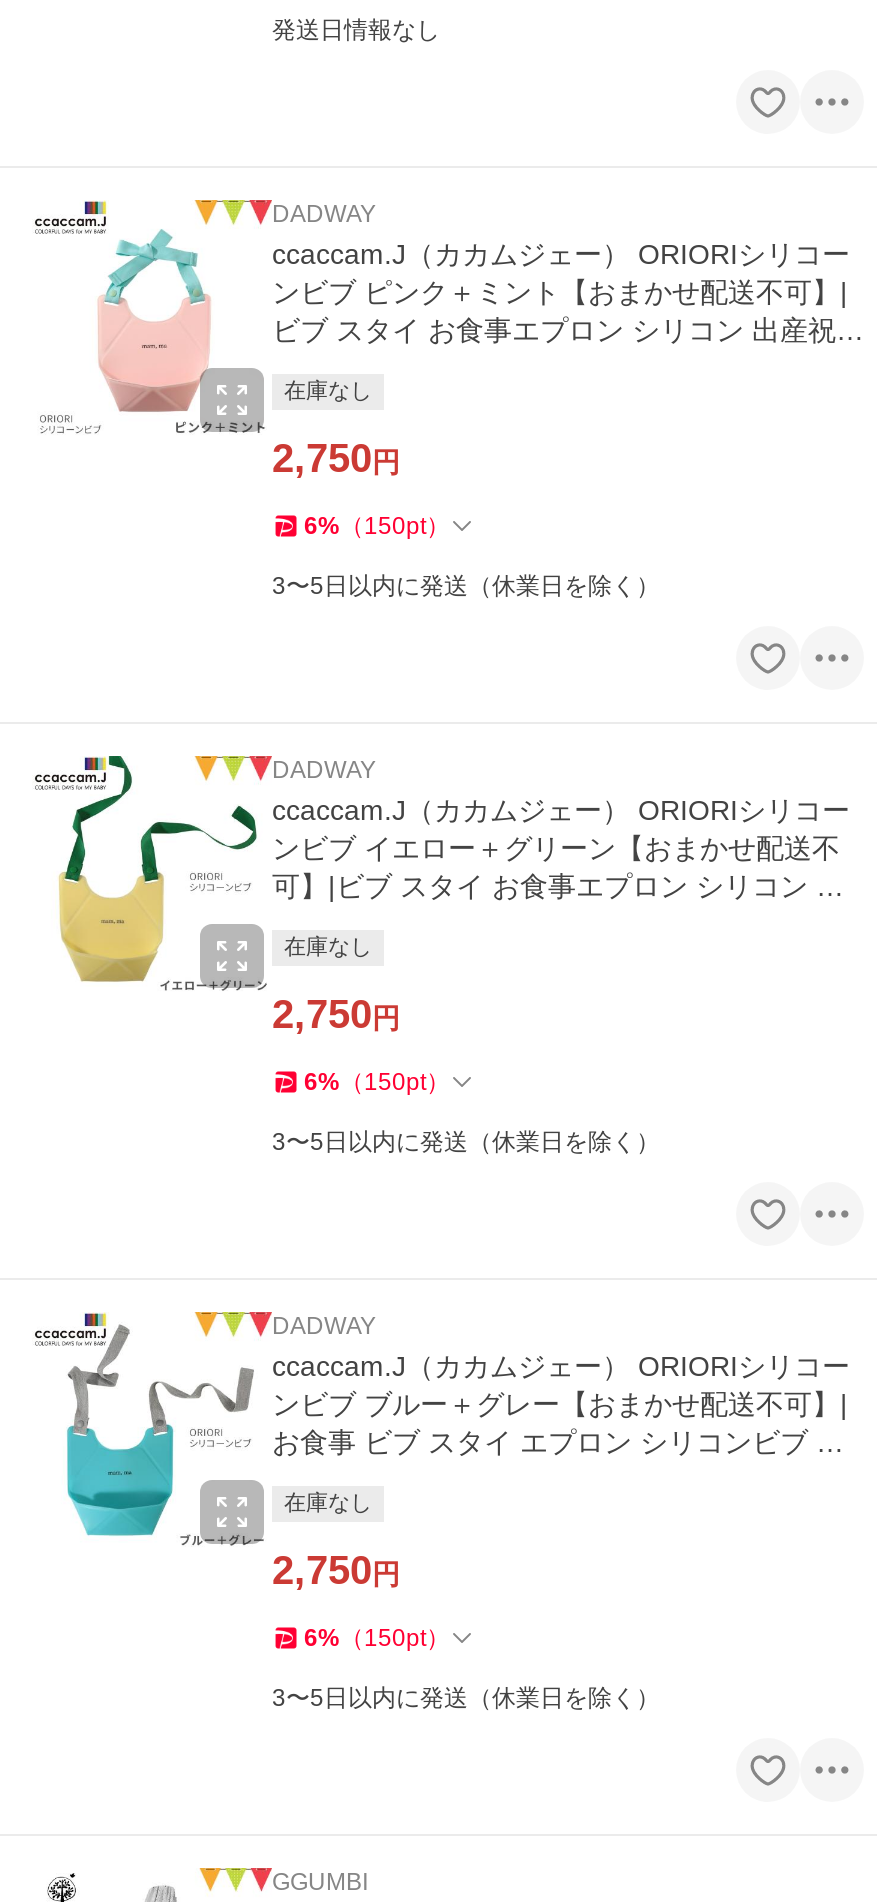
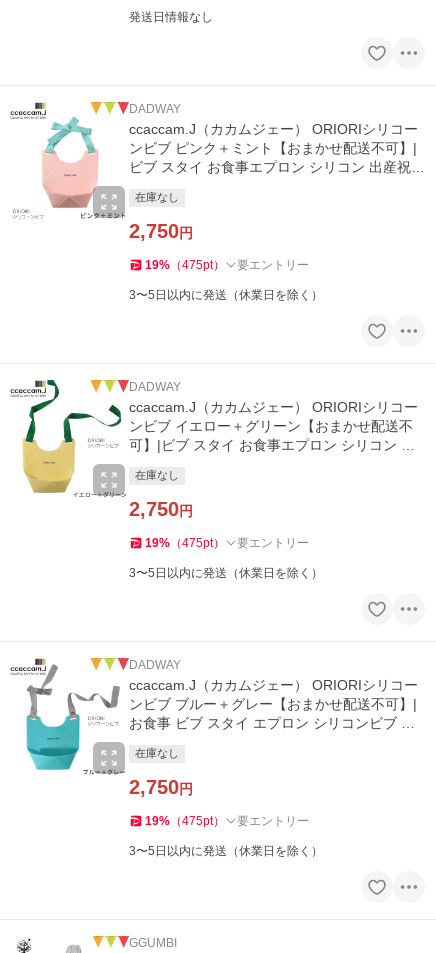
[304,512,450,540] 6%（150pt） -> [145,258,309,272] 19%（475pt） | 要エントリー
[304,1068,450,1096] 6%（150pt） -> [145,536,309,550] 19%（475pt） | 要エントリー
[304,1624,450,1652] 6%（150pt） -> [145,814,309,828] 19%（475pt） | 要エントリー

